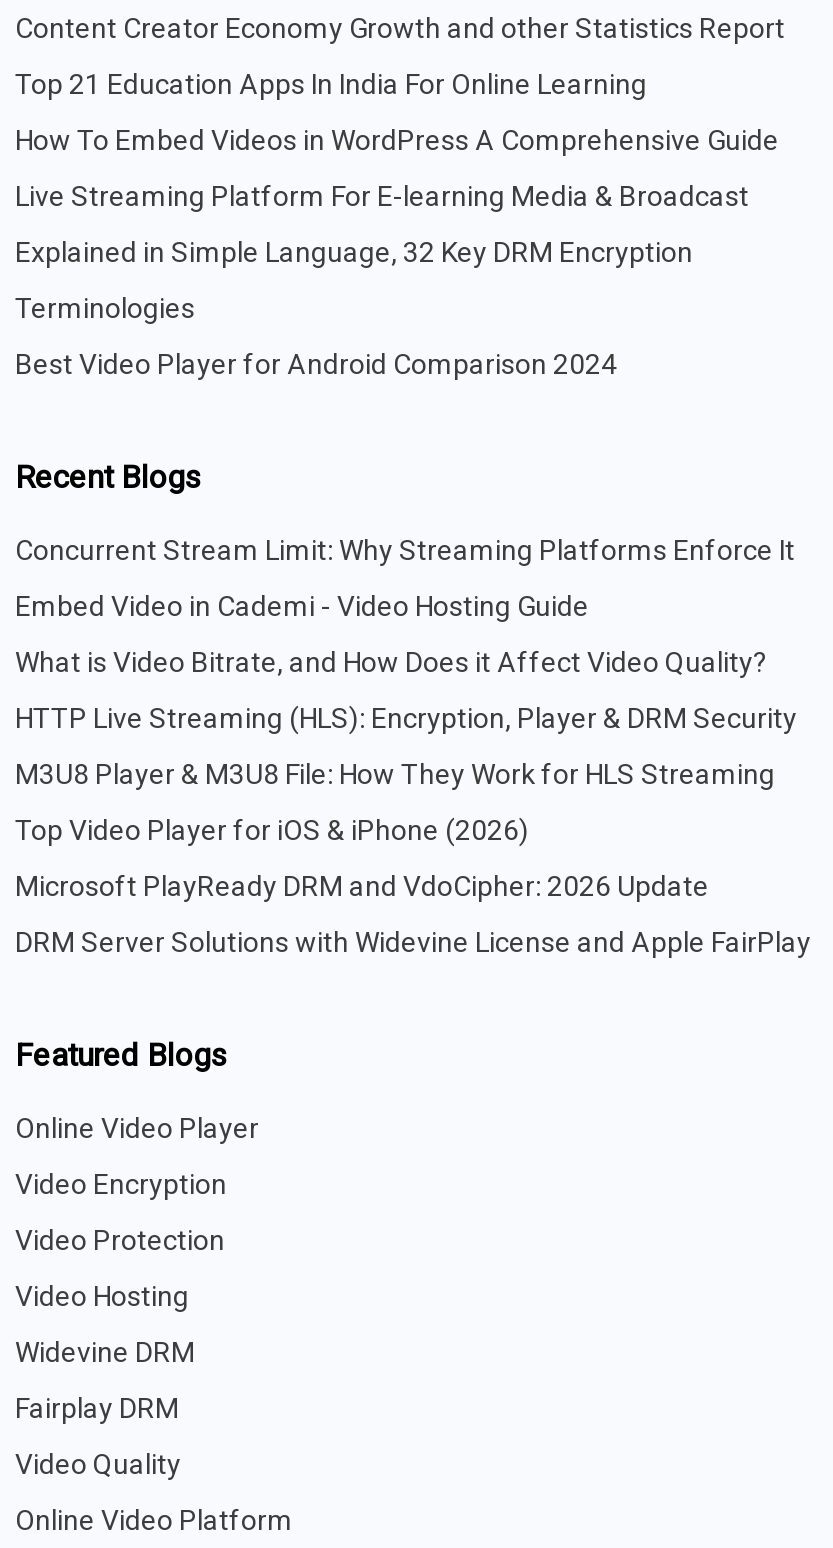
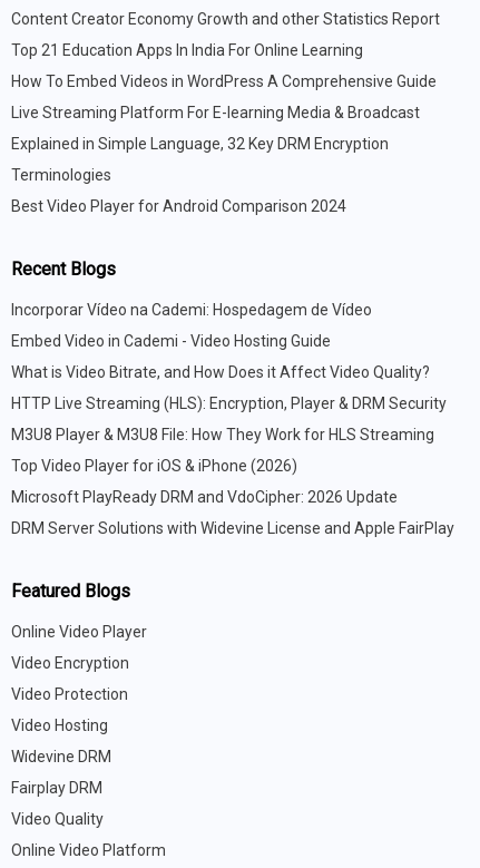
[15,534,795,566] Concurrent Stream Limit: Why Streaming Platforms Enforce It -> [11,301,371,319] Incorporar Vídeo na Cademi: Hospedagem de Vídeo

